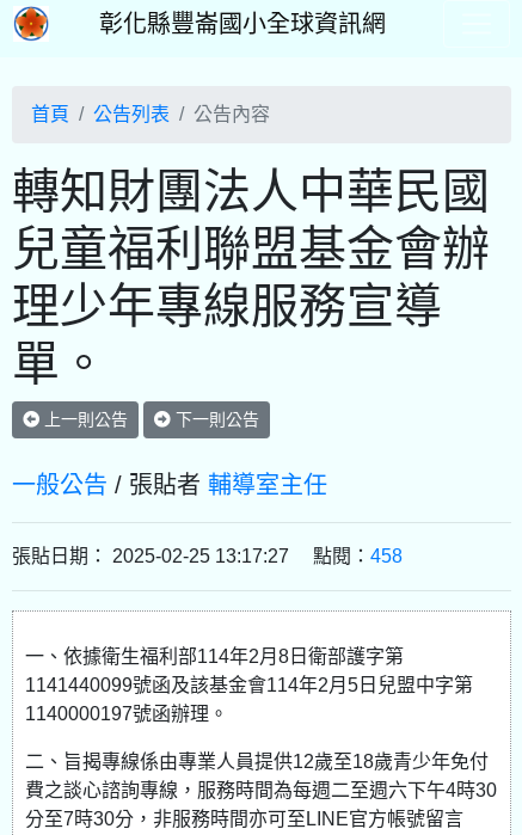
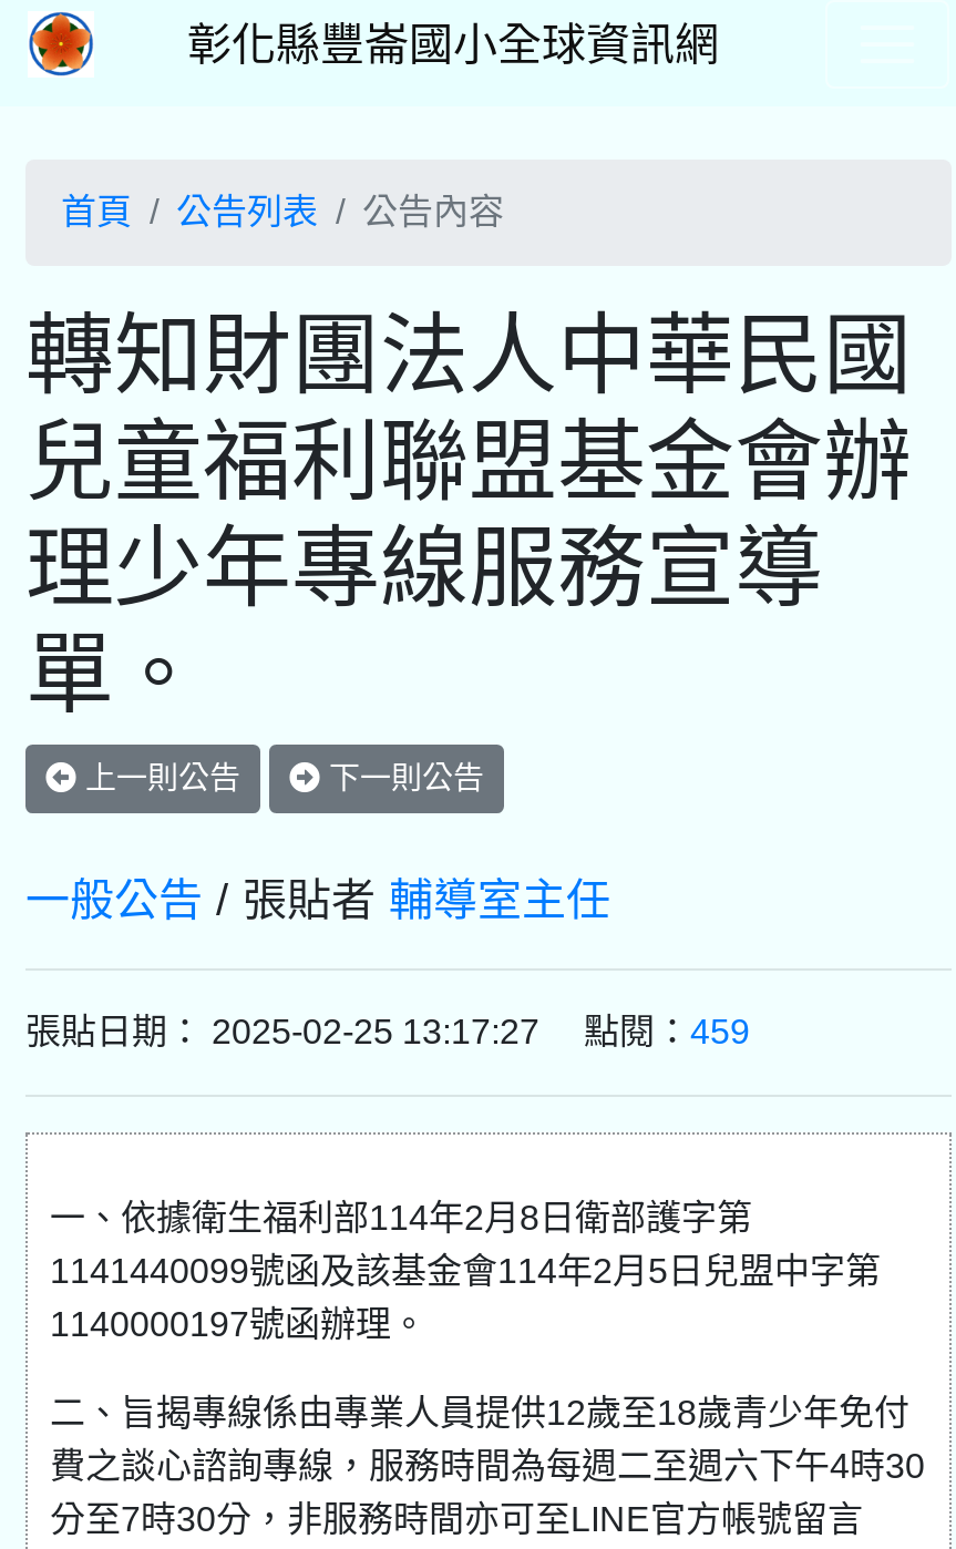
[12,546,403,566] 張貼日期： 2025-02-25 13:17:27 點閱：458 -> [25,1013,750,1050] 張貼日期： 2025-02-25 13:17:27 點閱：459

